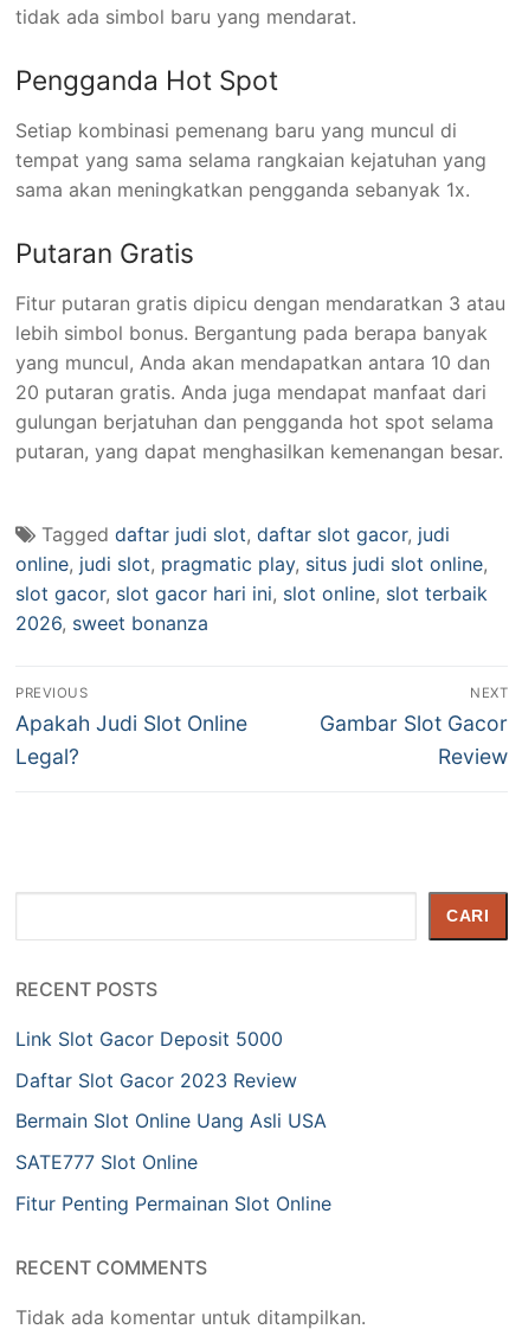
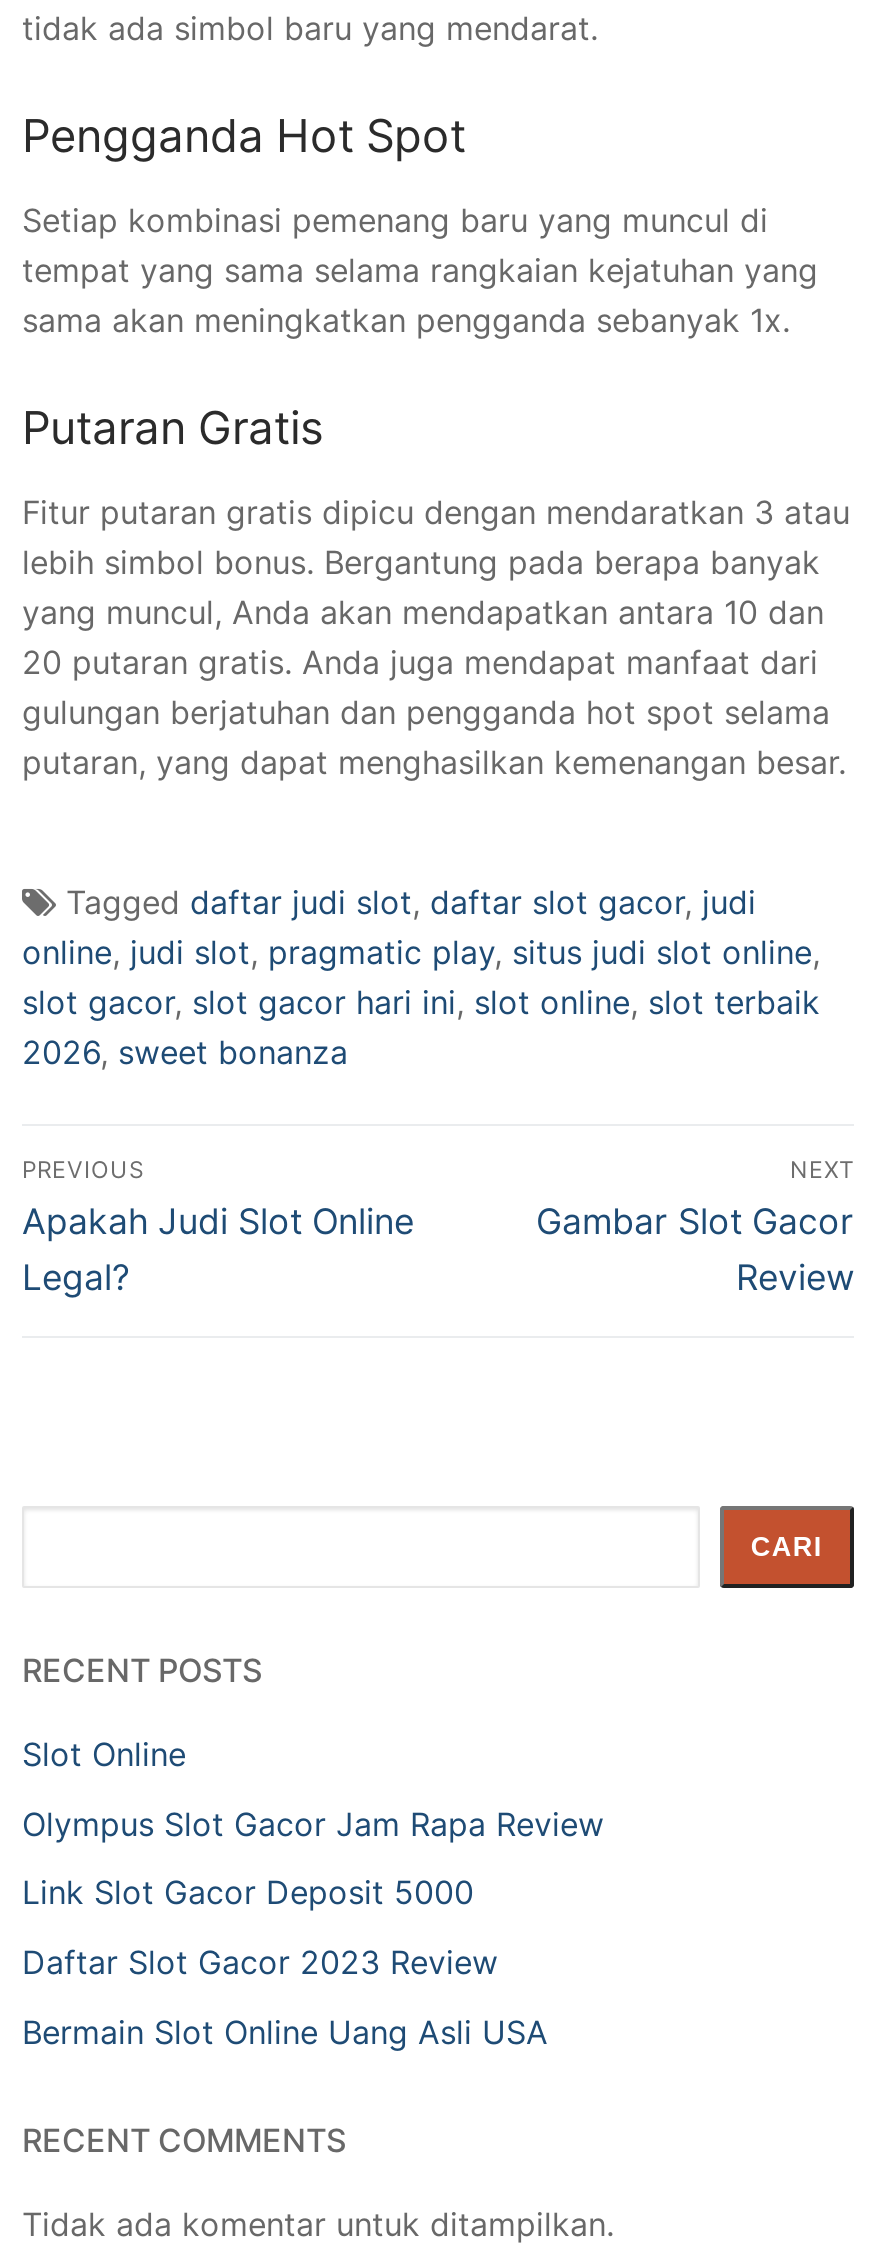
none -> [22,1734,604,1844] Slot Online | Olympus Slot Gacor Jam Rapa Review
moved [15,1027,327,1133] -> [22,1873,548,2051]: Link Slot Gacor Deposit 5000 | Daftar Slot Gacor 2023 Review | Bermain Slot Online Uang Asli USA
[15,1150,331,1215] SATE777 Slot Online | Fitur Penting Permainan Slot Online -> none

